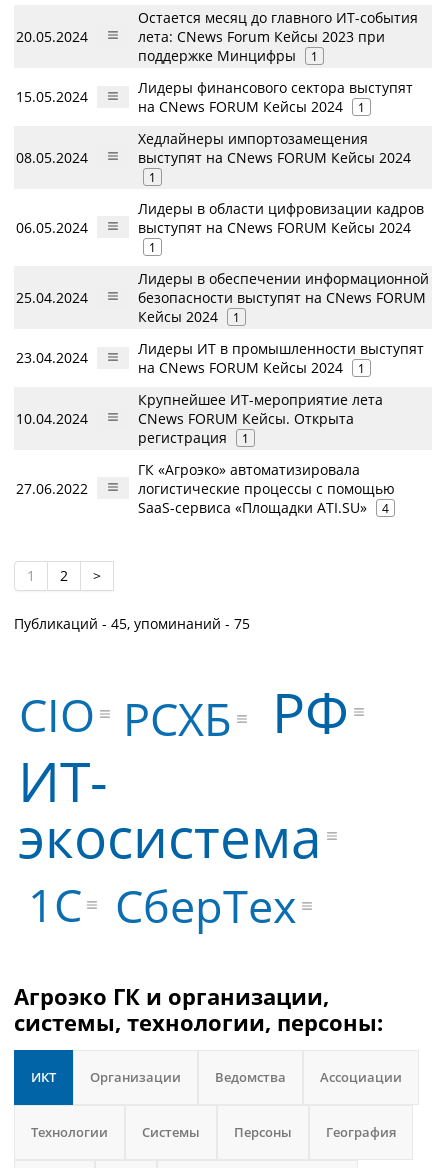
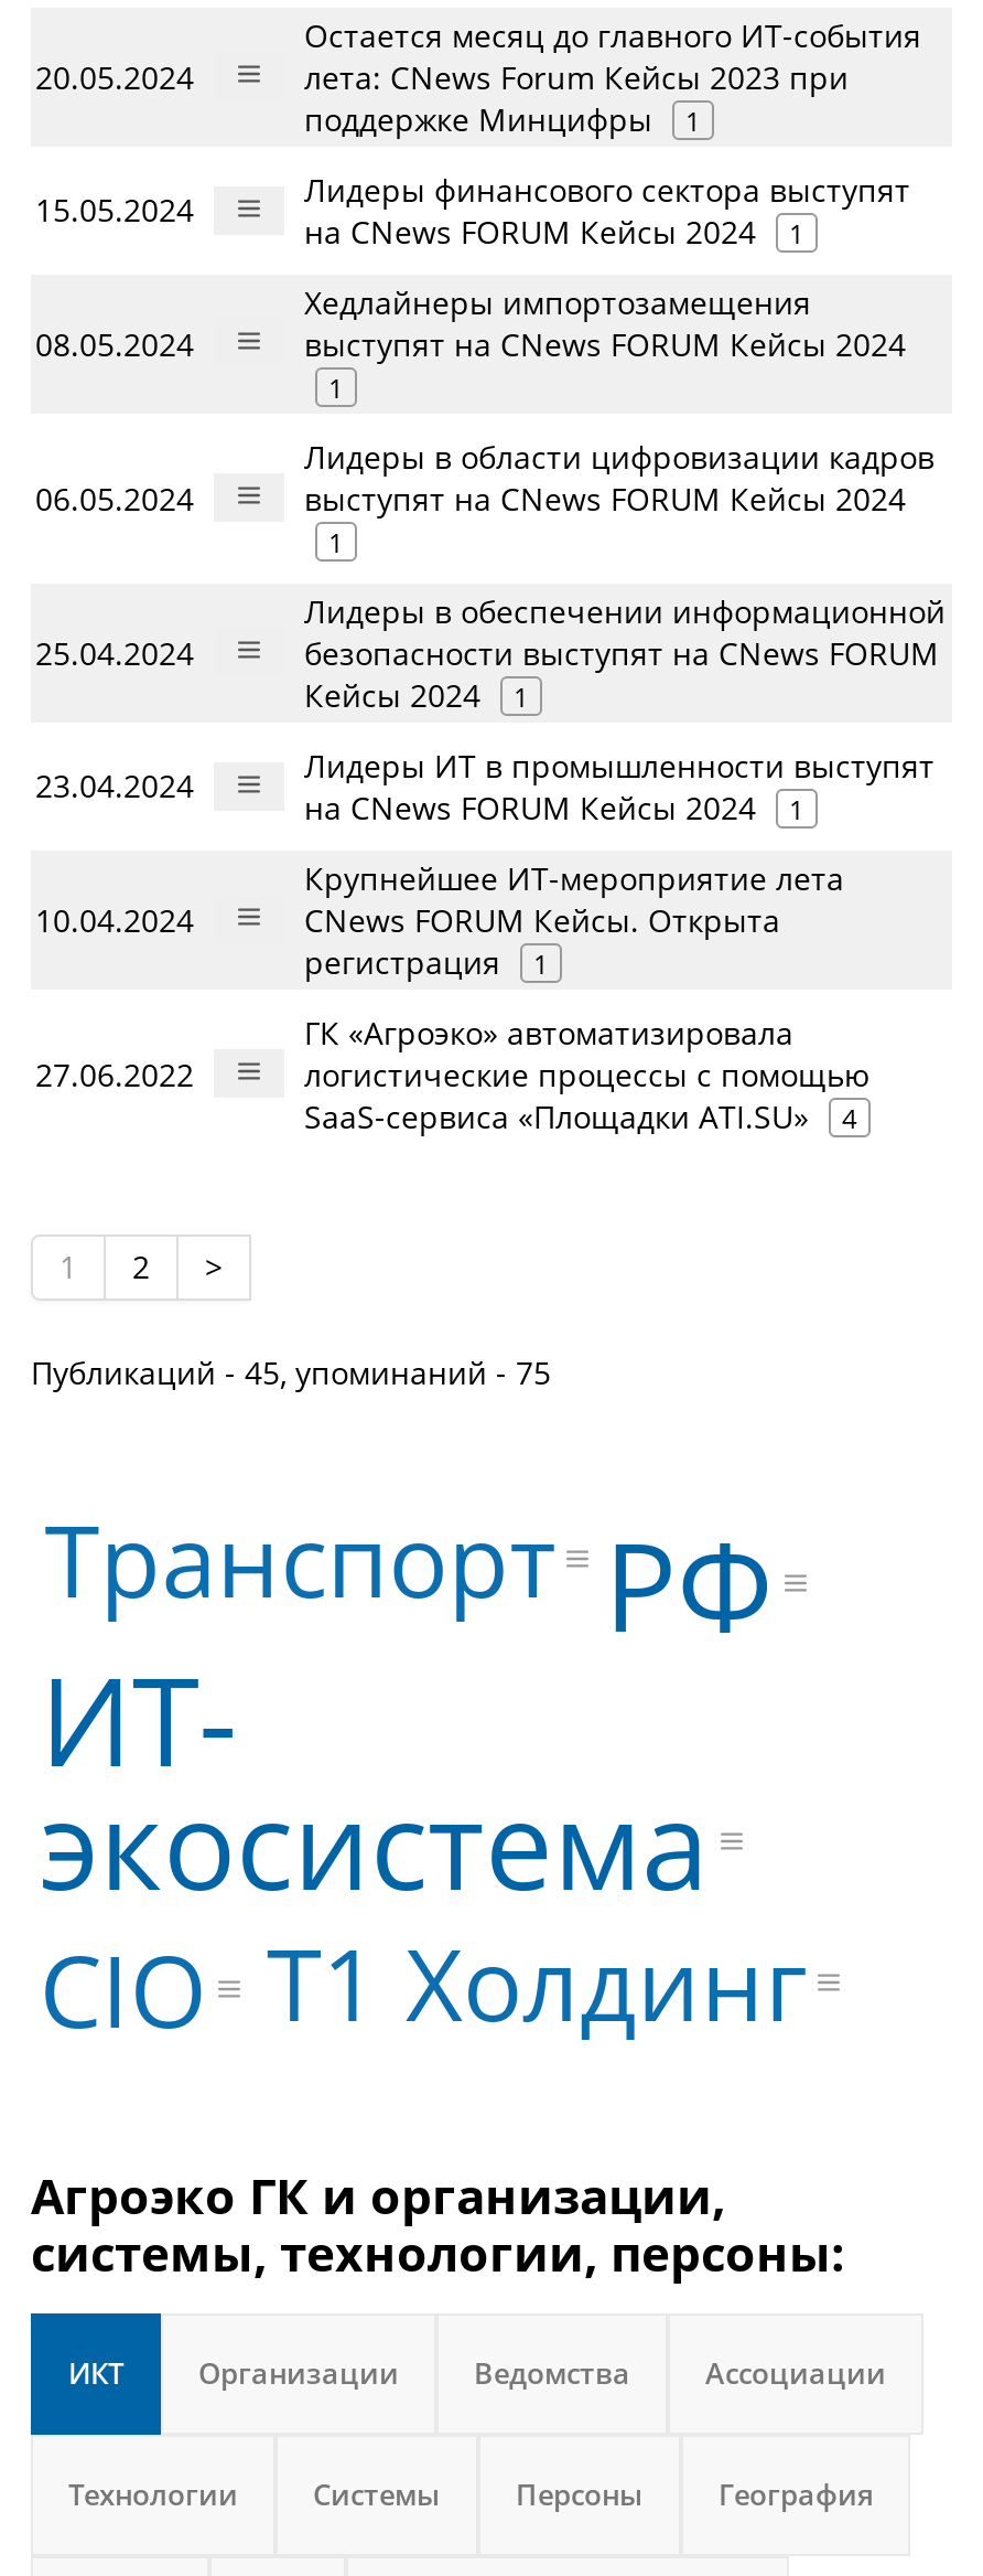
[19,684,232,750] РСХБ | CIO -> [45,1492,556,1627] Транспорт
[28,875,297,936] 1С СберТех -> [39,1915,807,2057] CIO Т1 Холдинг

